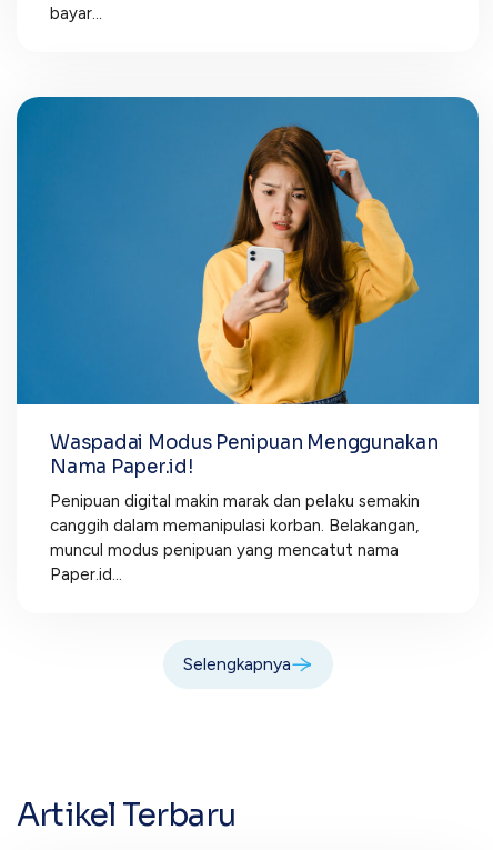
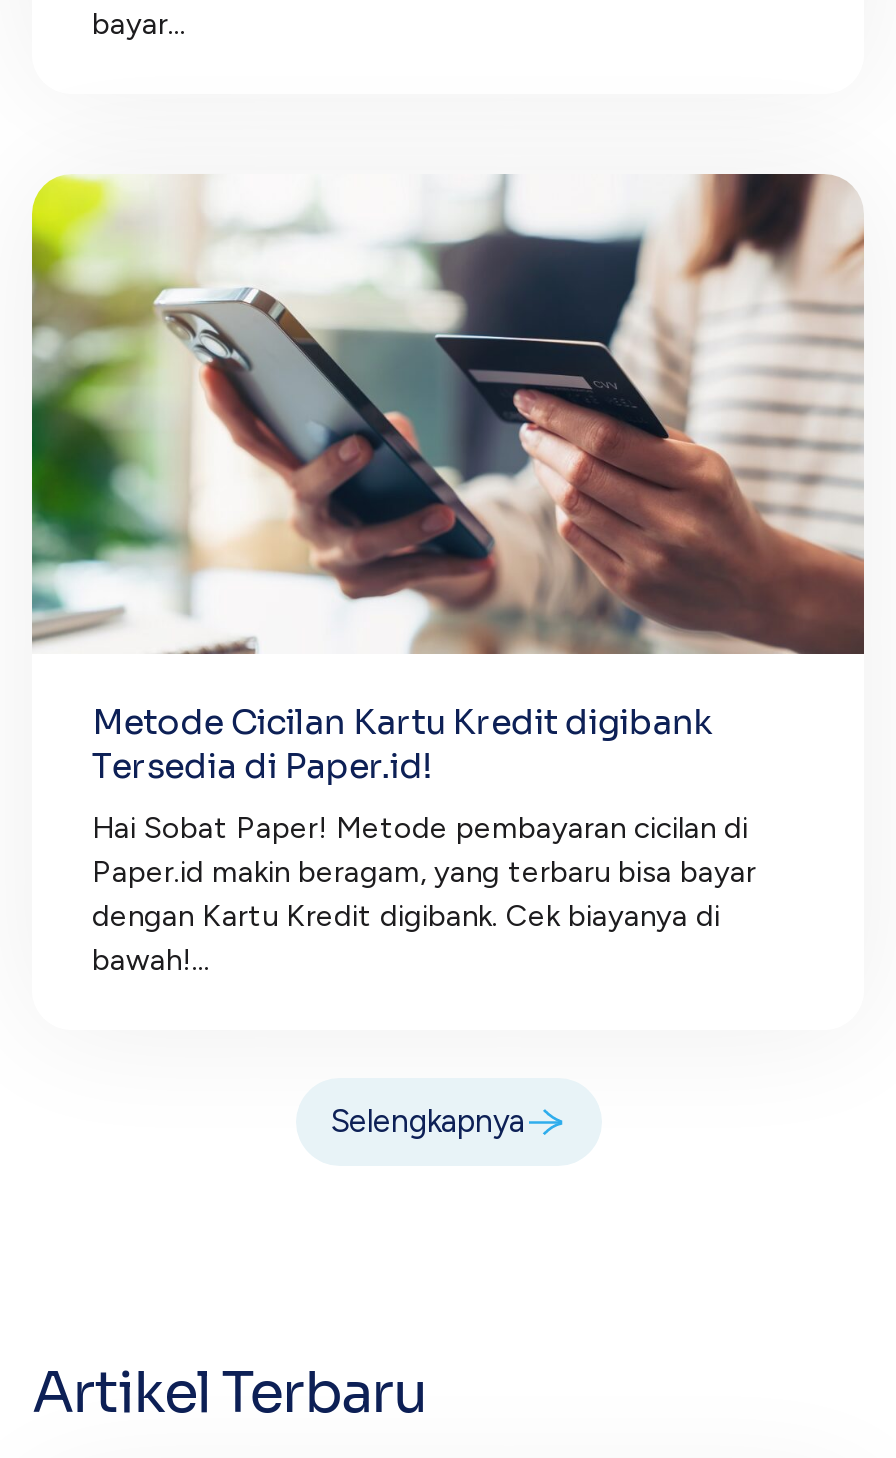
[16,96,480,479] [image] | Waspadai Modus Penipuan Menggunakan | Nama Paper.id! -> [30,172,866,788] [image] | Metode Cicilan Kartu Kredit digibank | Tersedia di Paper.id!
[50,491,420,584] Penipuan digital makin marak dan pelaku semakin | canggih dalam memanipulasi korban. Belakangan, | muncul modus penipuan yang mencatut nama | Paper.id... -> [92,810,756,978] Hai Sobat Paper! Metode pembayaran cicilan di | Paper.id makin beragam, yang terbaru bisa bayar | dengan Kartu Kredit digibank. Cek biayanya di | bawah!...

